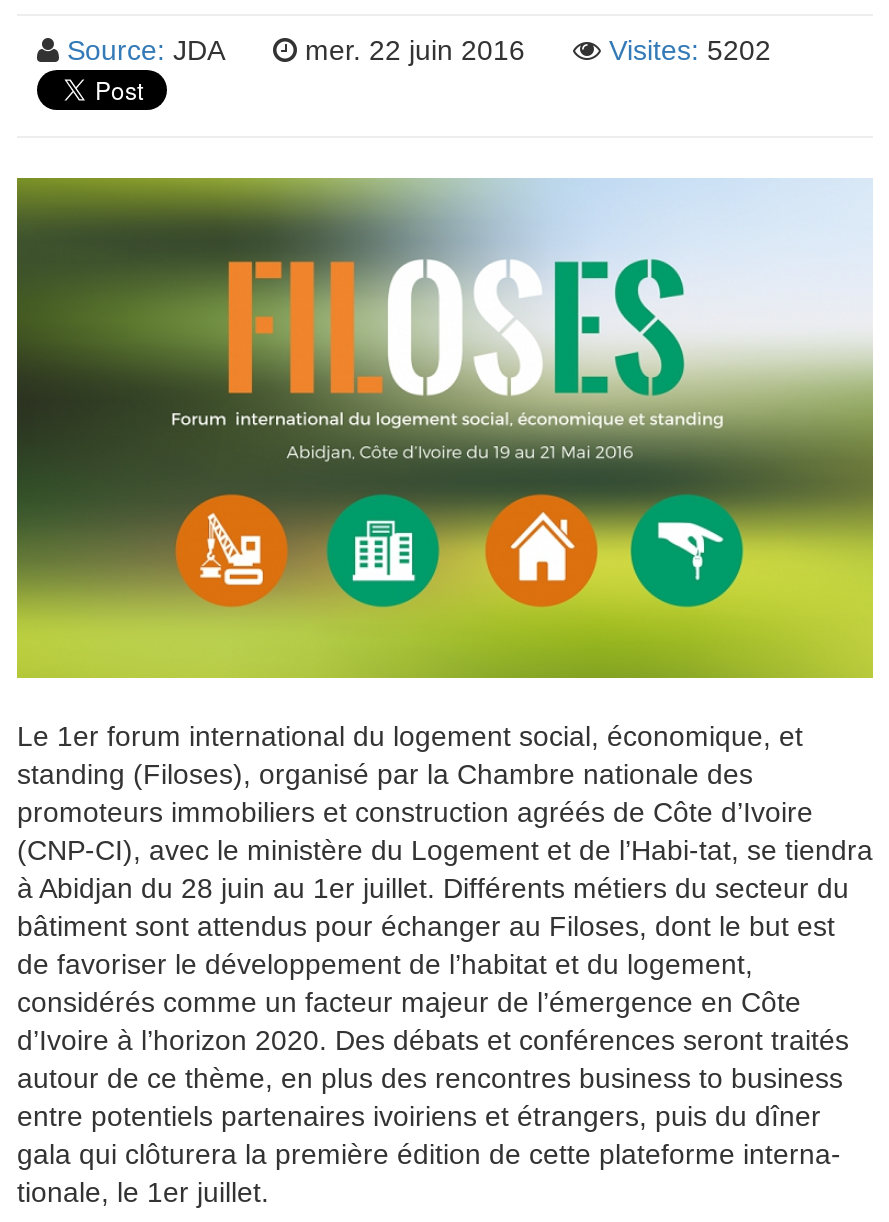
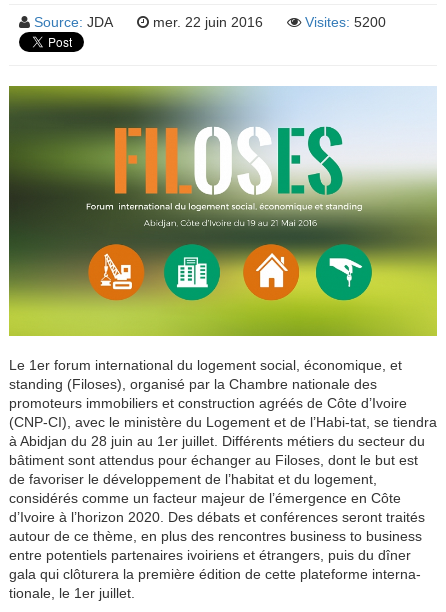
[609,34,771,66] Visites: 5202 -> [305,14,386,30] Visites: 5200

